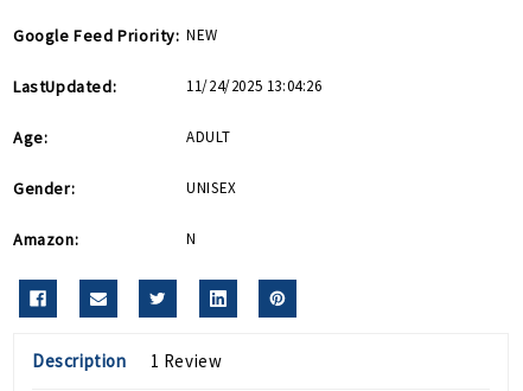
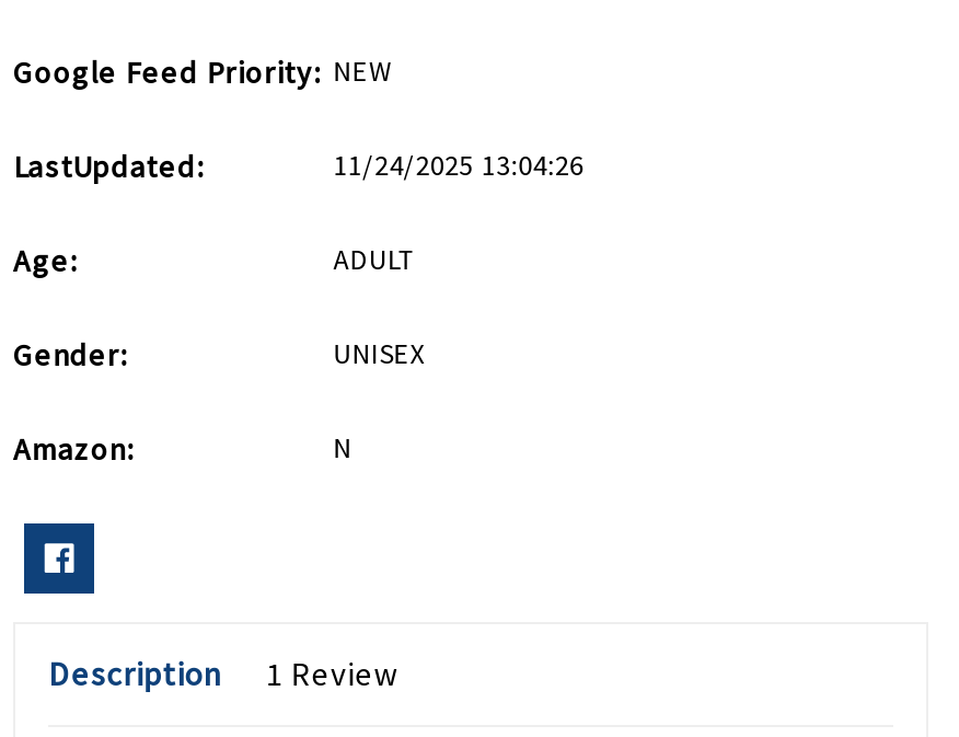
[78,278,119,319] [image] -> none
[138,278,178,319] [image] -> none
[198,278,238,319] [image] -> none
[257,278,298,319] [image] -> none

